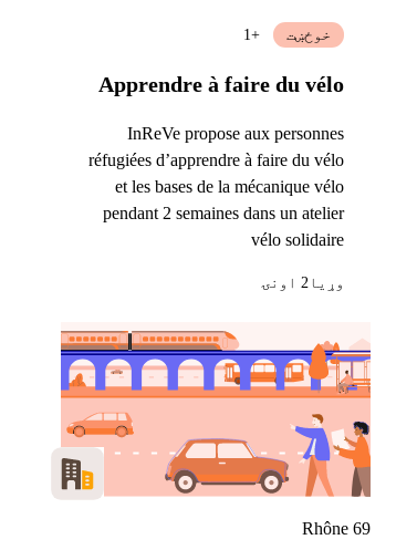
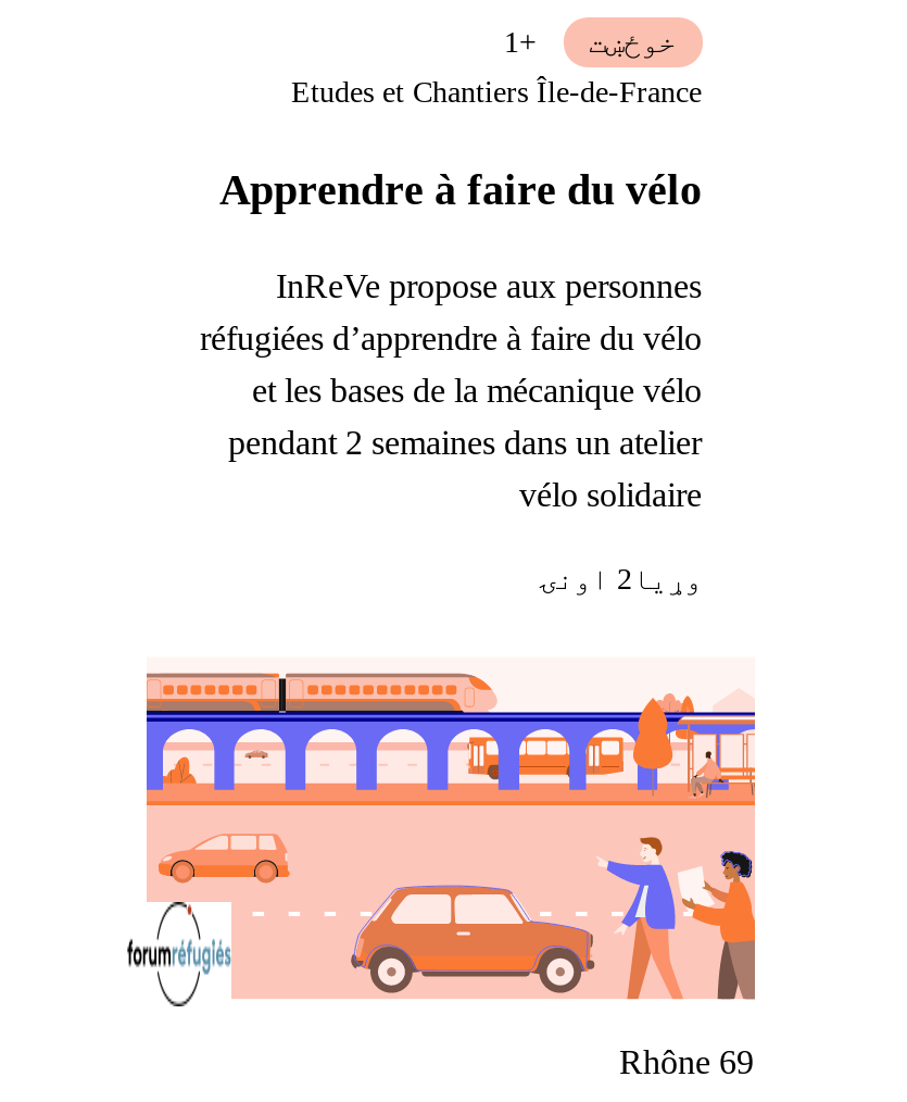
none -> [291,76,702,108] Etudes et Chantiers Île-de-France
[51,447,104,501] [image] -> [125,898,234,1009] [image]

